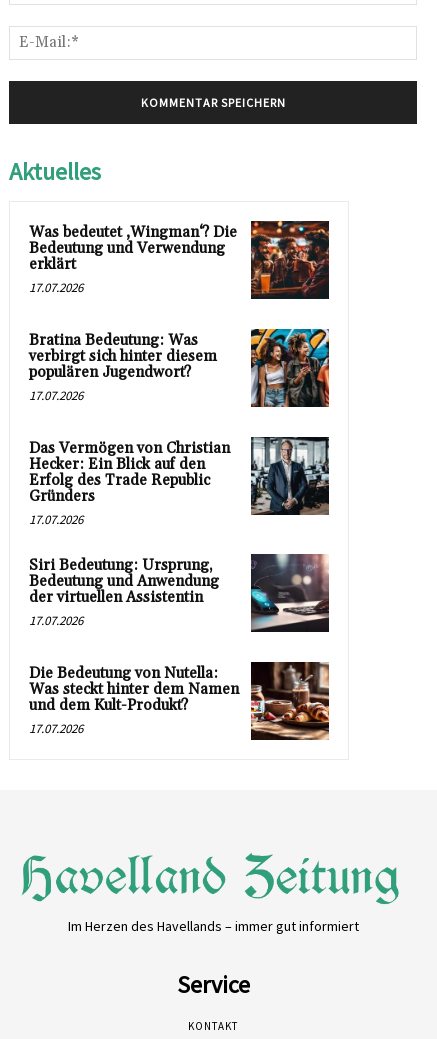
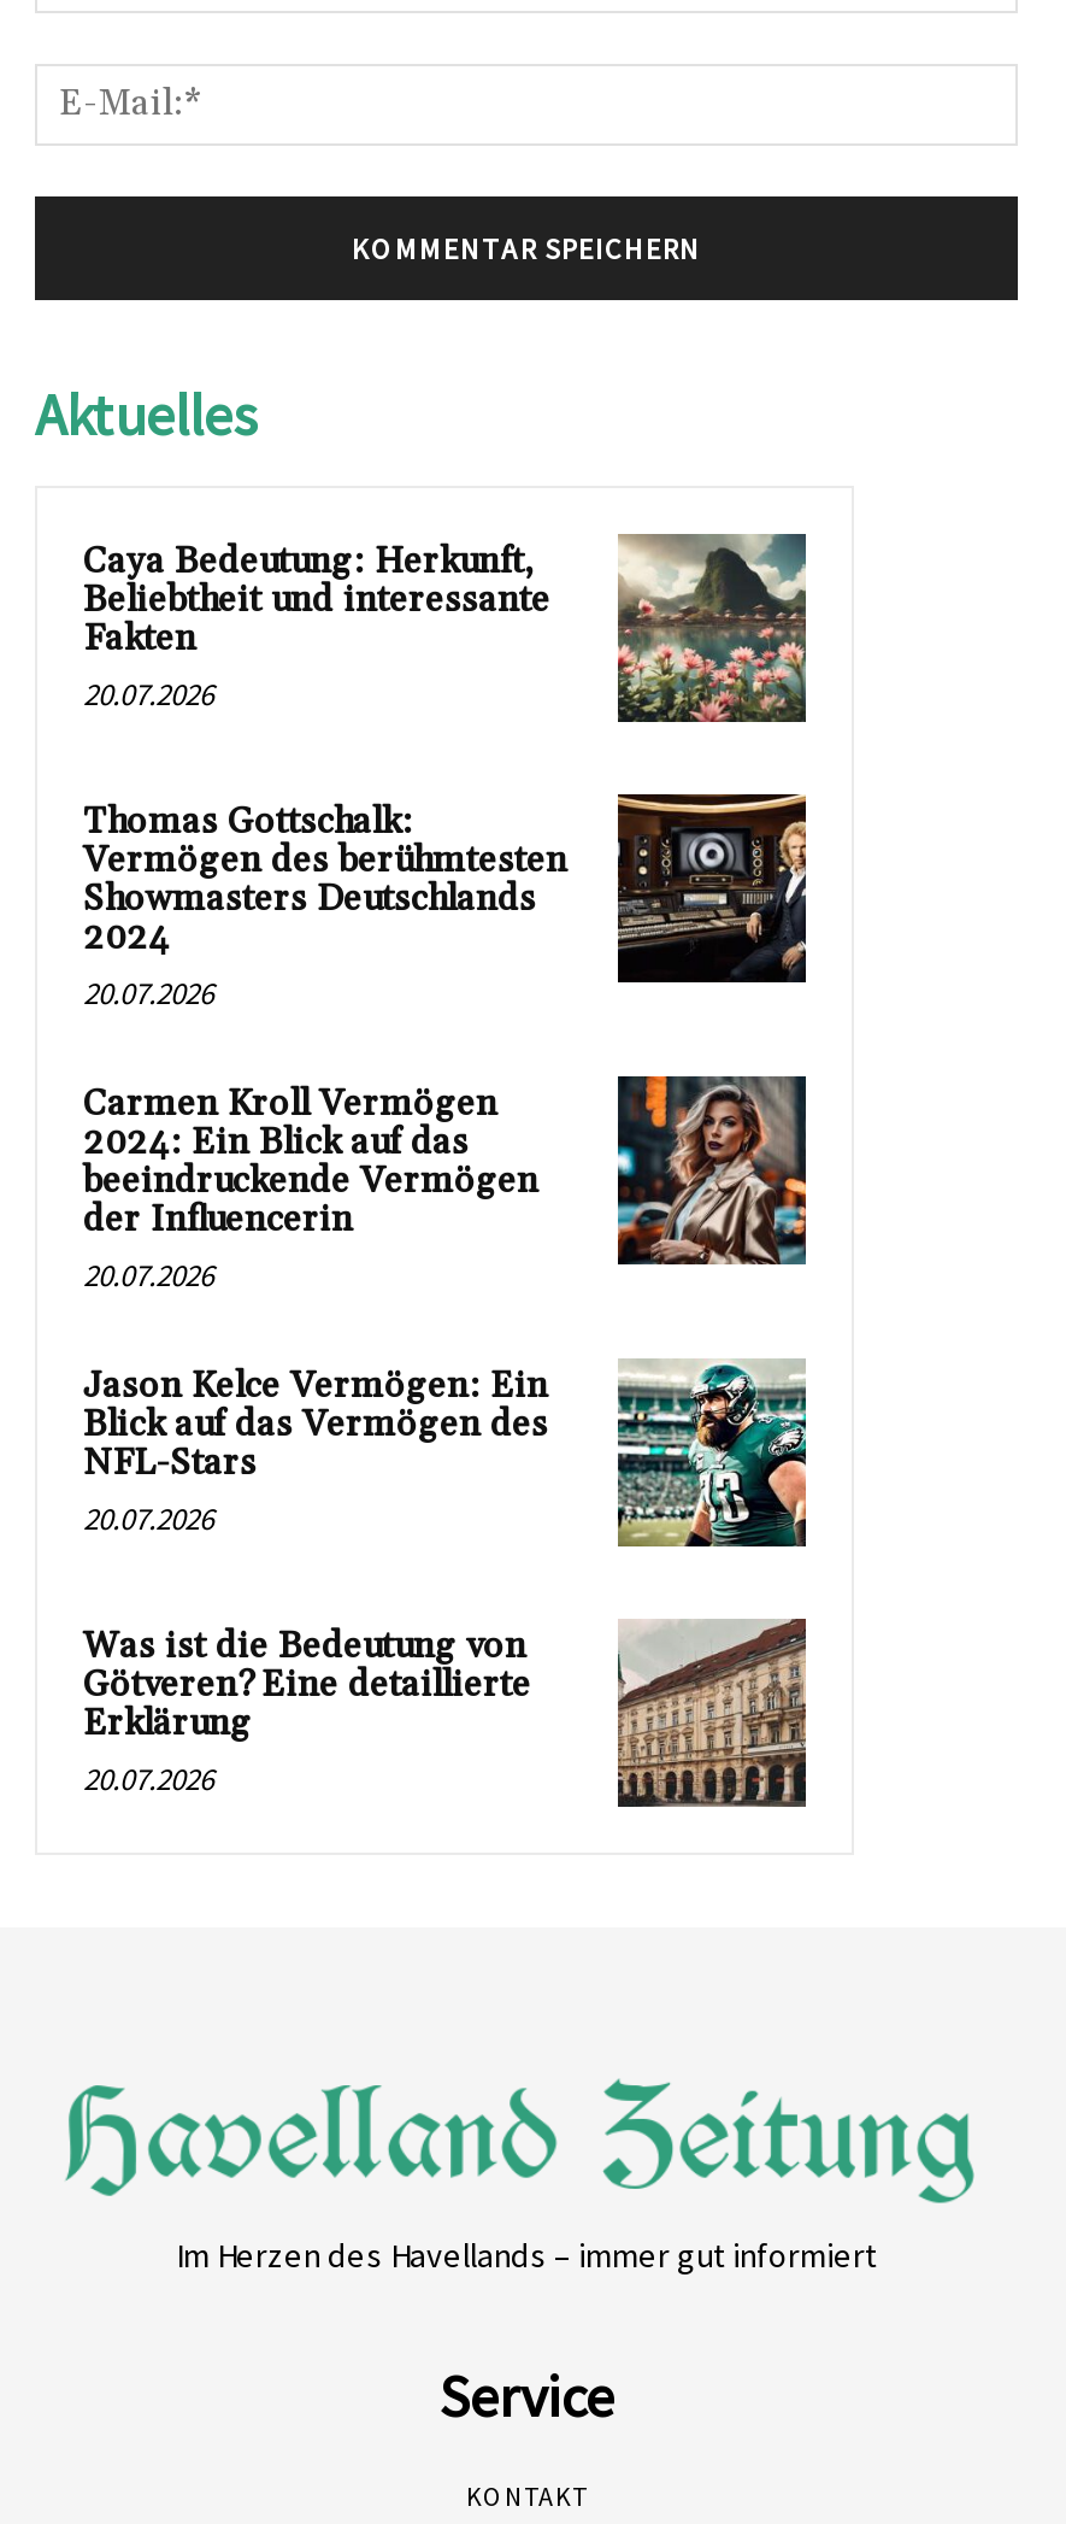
[29,220,329,300] [image] | Was bedeutet ‚Wingman‘? Die | Bedeutung und Verwendung | erklärt | 17.07.2026 -> [83,532,808,724] [image] | Caya Bedeutung: Herkunft, | Beliebtheit und interessante | Fakten | 20.07.2026
[29,328,330,408] [image] | Bratina Bedeutung: Was | verbirgt sich hinter diesem | populären Jugendwort? | 17.07.2026 -> [83,792,808,1012] [image] | Thomas Gottschalk: | Vermögen des berühmtesten | Showmasters Deutschlands | 2024 | 20.07.2026
[29,436,330,527] [image] | Das Vermögen von Christian | Hecker: Ein Blick auf den | Erfolg des Trade Republic | Gründers | 17.07.2026 -> [83,1074,808,1295] [image] | Carmen Kroll Vermögen | 2024: Ein Blick auf das | beeindruckende Vermögen | der Influencerin | 20.07.2026
[29,553,330,633] [image] | Siri Bedeutung: Ursprung, | Bedeutung und Anwendung | der virtuellen Assistentin | 17.07.2026 -> [83,1358,808,1549] [image] | Jason Kelce Vermögen: Ein | Blick auf das Vermögen des | NFL-Stars | 20.07.2026
[29,661,330,741] [image] | Die Bedeutung von Nutella: | Was steckt hinter dem Namen | und dem Kult-Produkt? | 17.07.2026 -> [83,1619,808,1809] [image] | Was ist die Bedeutung von | Götveren? Eine detaillierte | Erklärung | 20.07.2026

